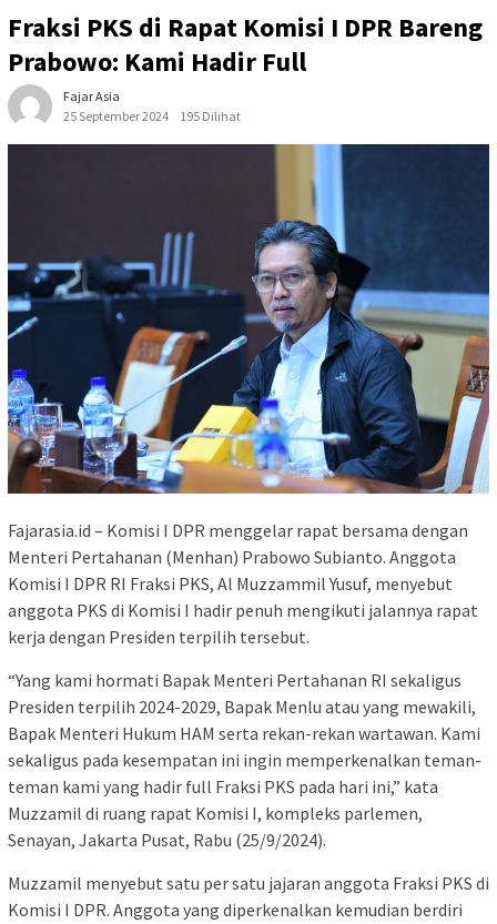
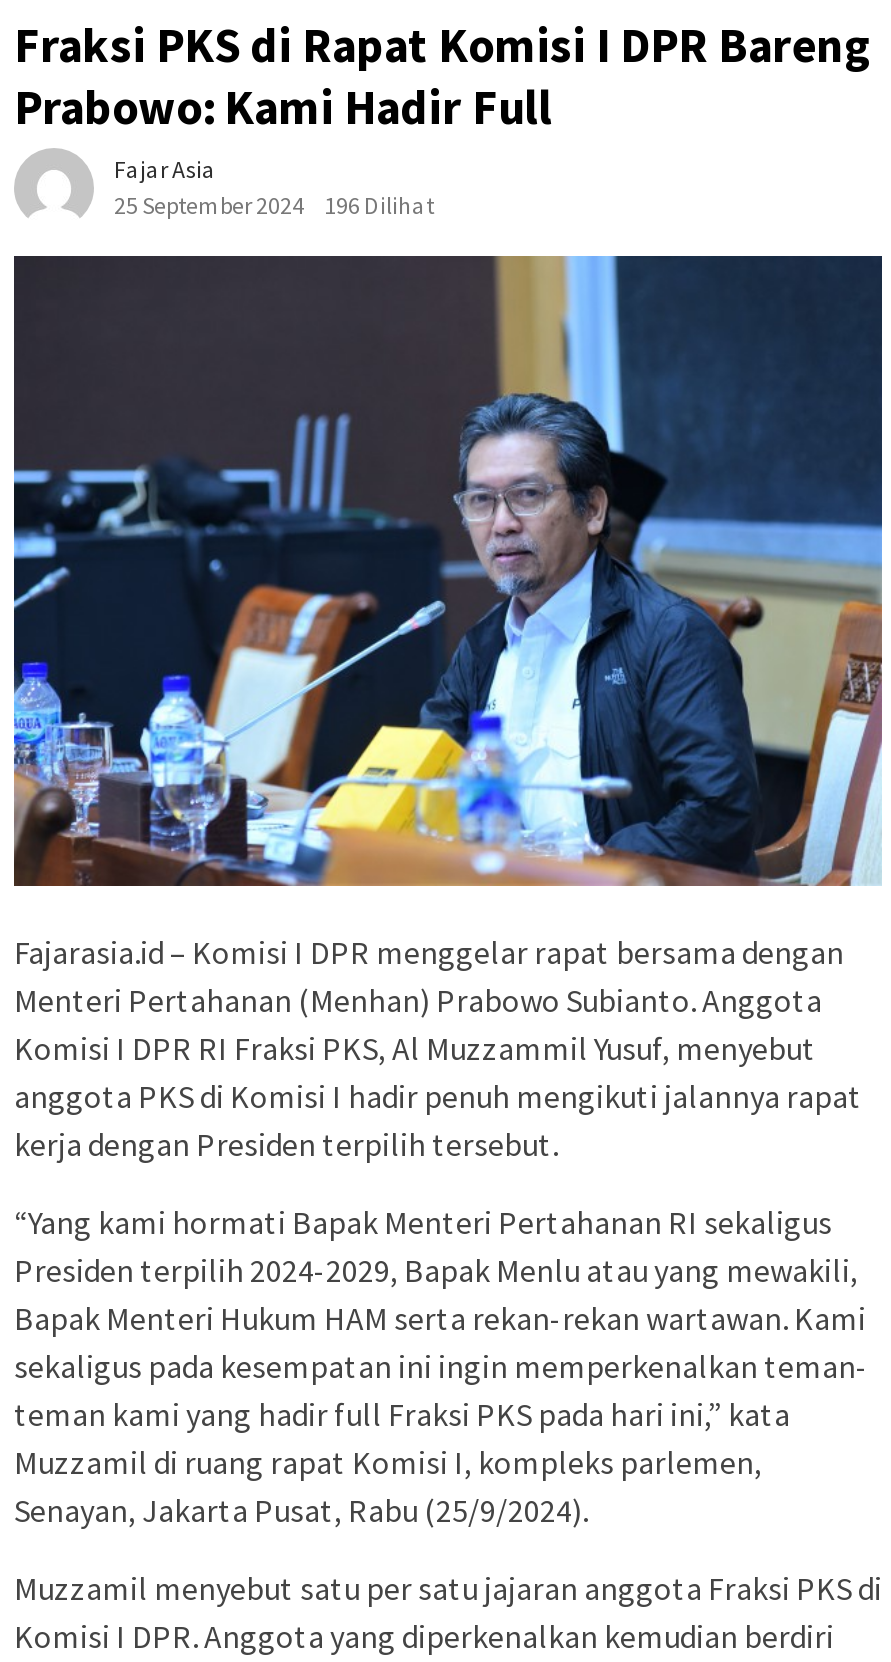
[63,108,241,125] 25 September 2024 195 Dilihat -> [114,191,434,221] 25 September 2024 196 Dilihat

